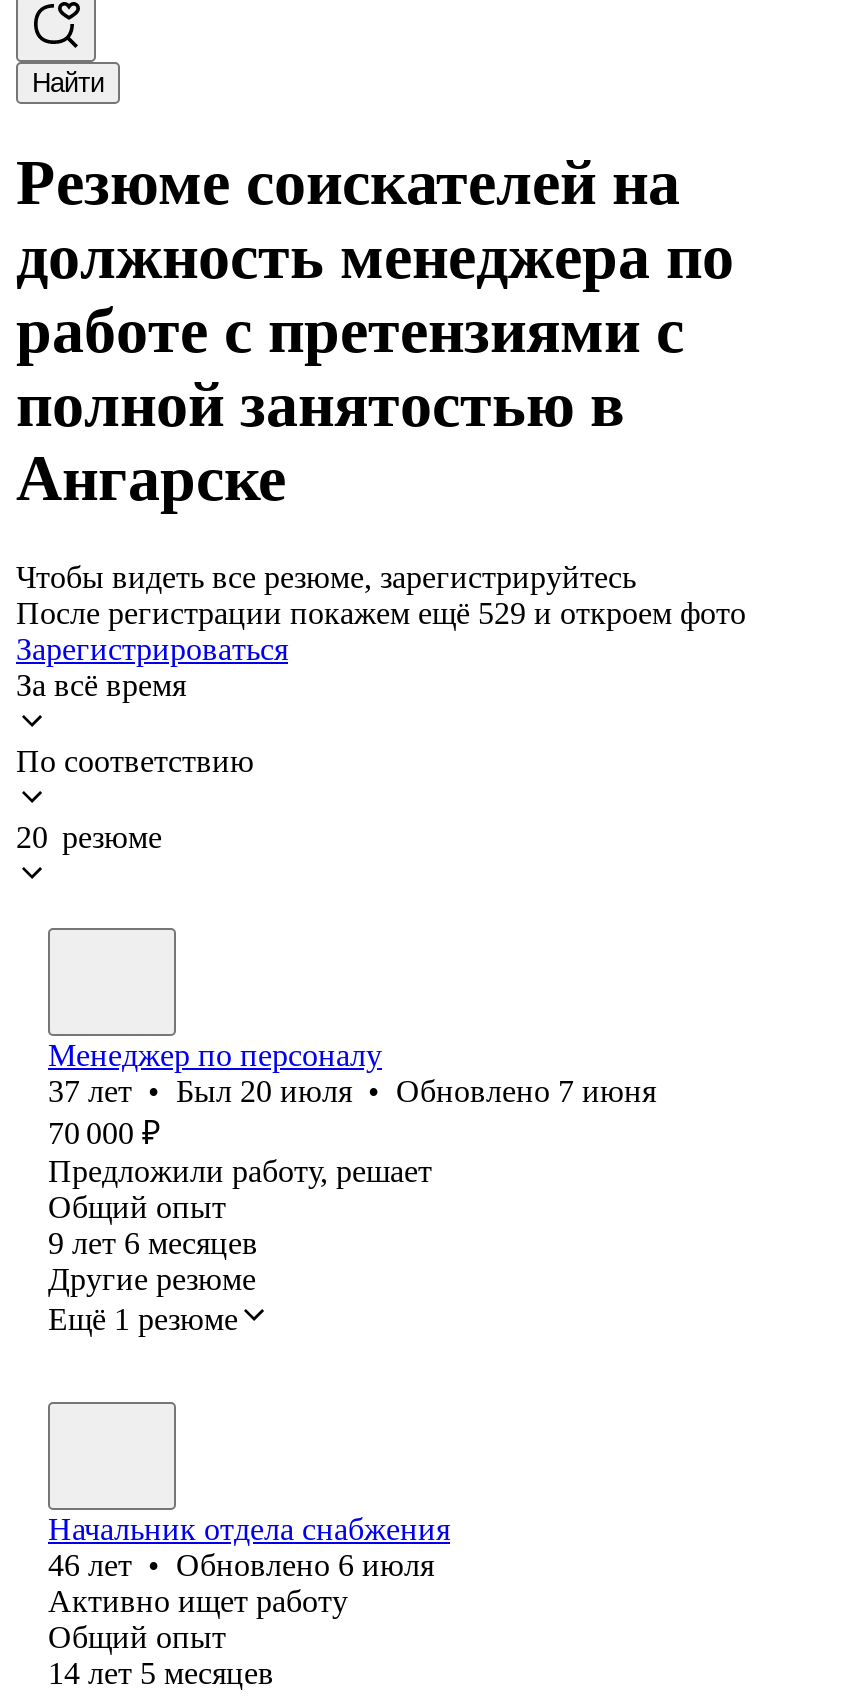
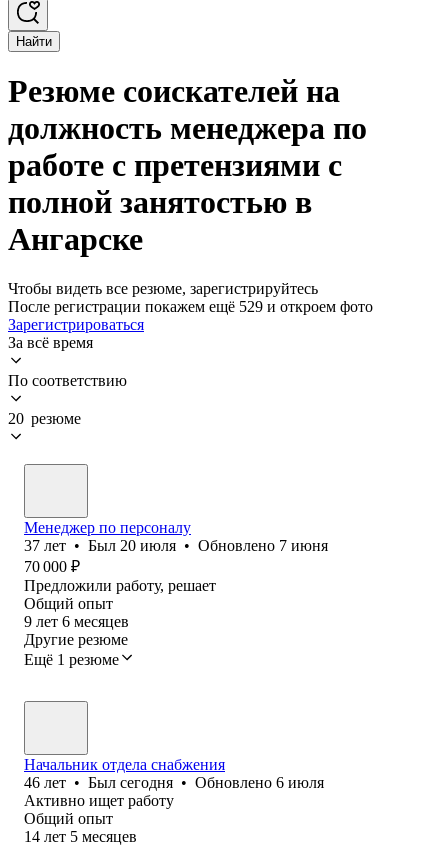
[48,1548,434,1582] 46 лет • Обновлено 6 июля -> [24,774,324,791] 46 лет • Был сегодня • Обновлено 6 июля

